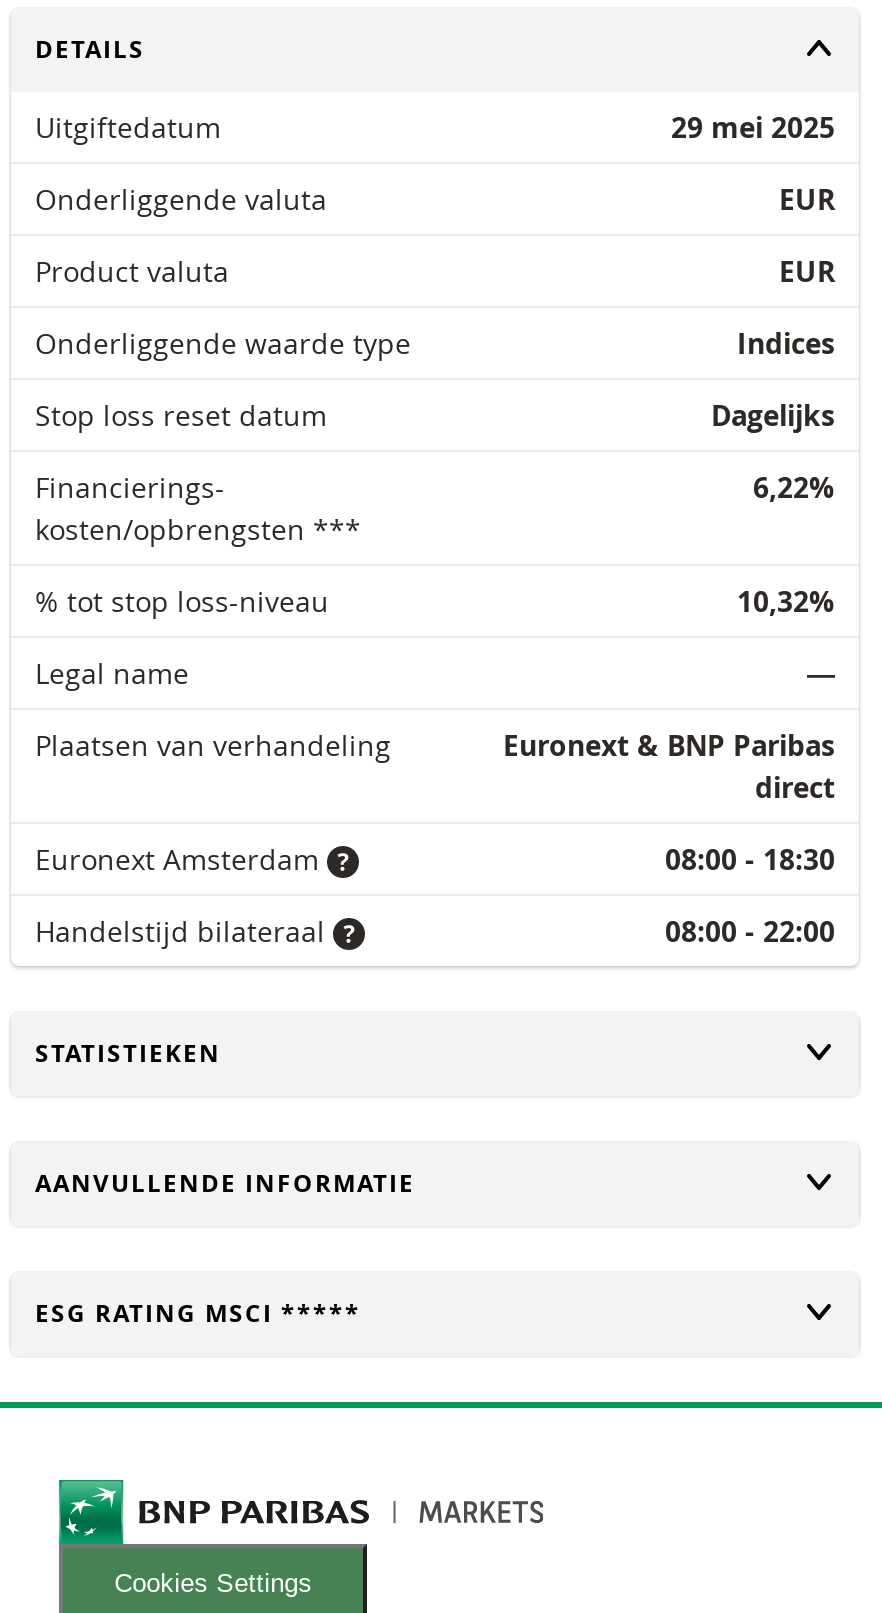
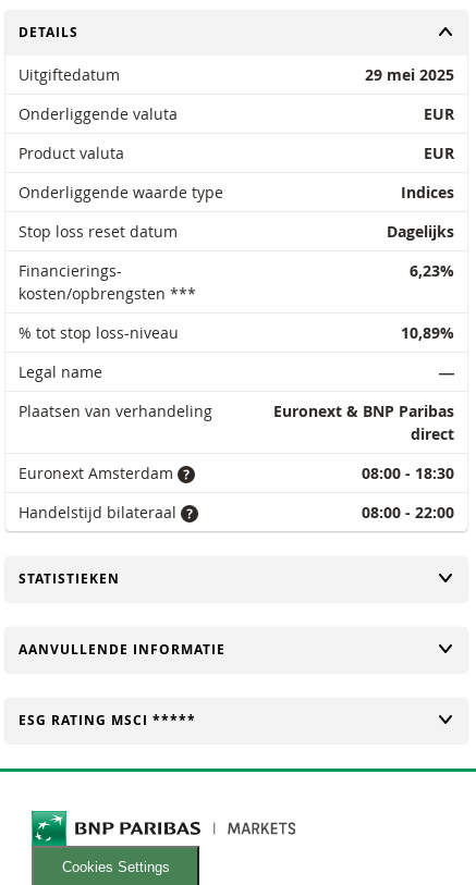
[753,468,835,506] 6,22% -> [410,260,454,281] 6,23%
[737,582,835,620] 10,32% -> [401,322,454,343] 10,89%

